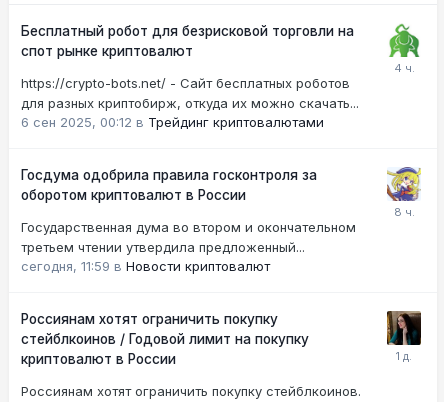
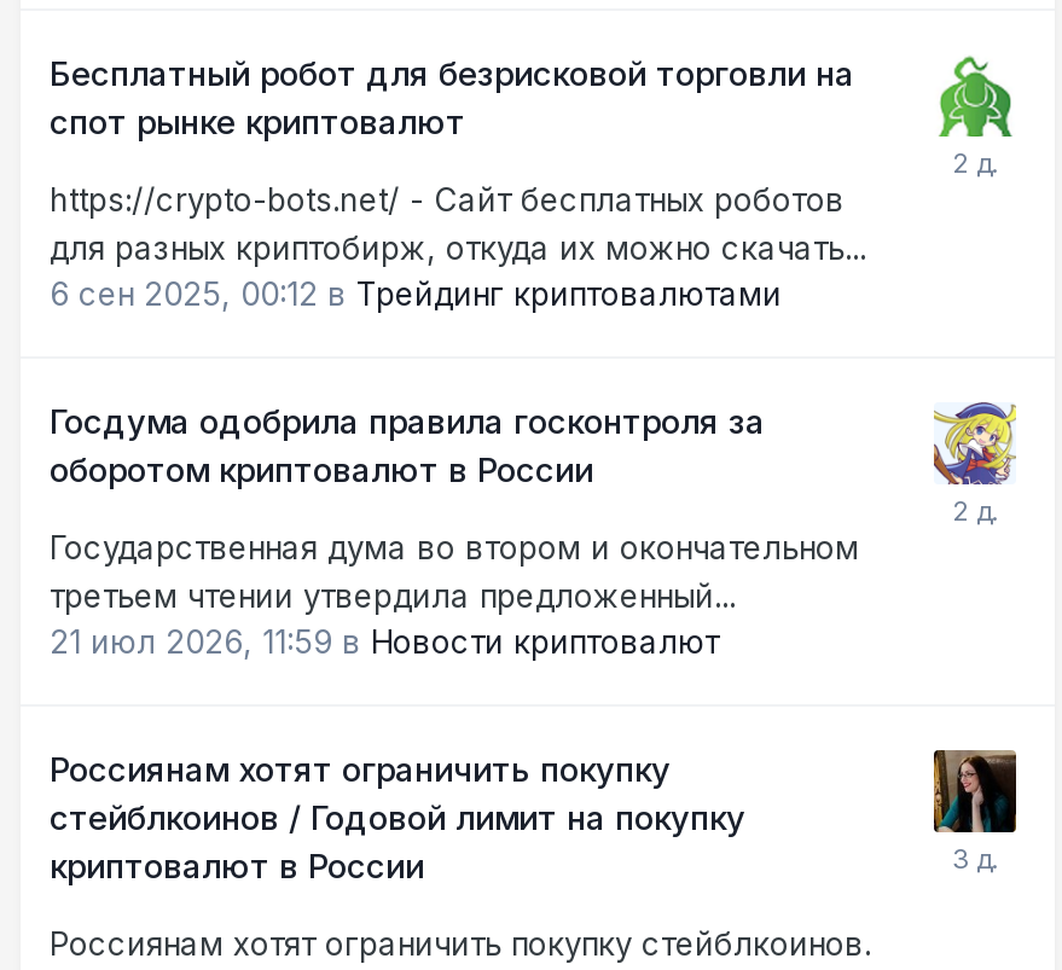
[21,258,270,274] сегодня, 11:59 в Новости криптовалют -> [50,622,719,661] 21 июл 2026, 11:59 в Новости криптовалют

